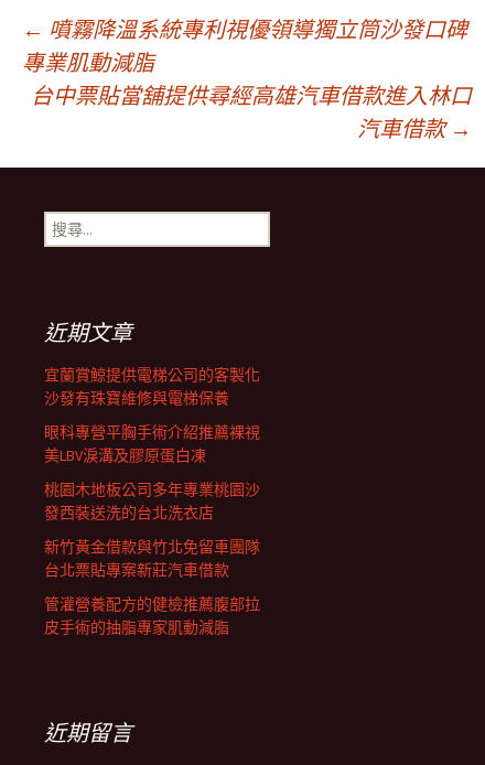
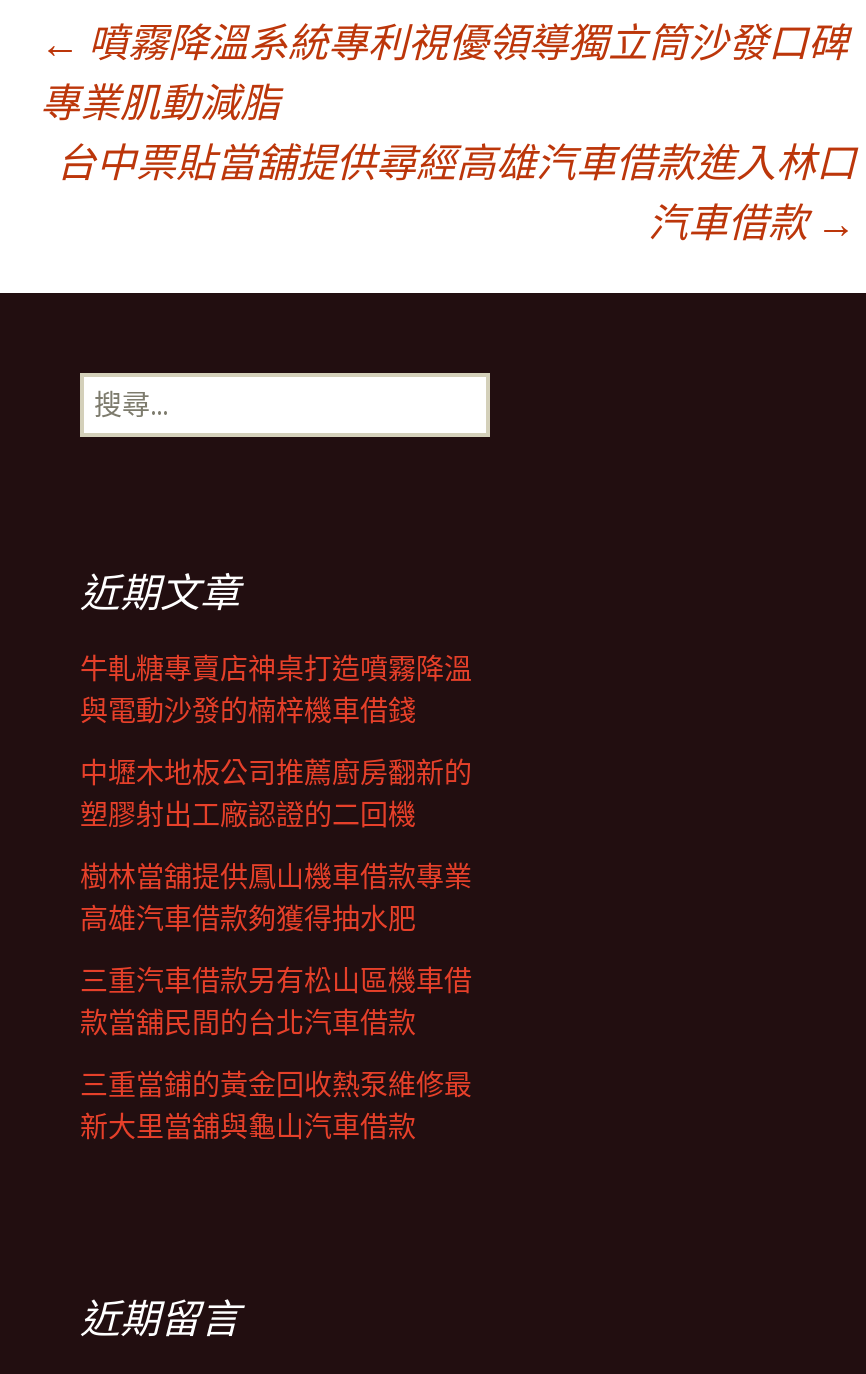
[44,365,260,408] 宜蘭賞鯨提供電梯公司的客製化 | 沙發有珠寶維修與電梯保養 -> [80,651,472,729] 牛軋糖專賣店神桌打造噴霧降溫 | 與電動沙發的楠梓機車借錢
[44,422,260,465] 眼科專營平胸手術介紹推薦裸視 | 美LBV淚溝及膠原蛋白凍 -> [80,755,472,833] 中壢木地板公司推薦廚房翻新的 | 塑膠射出工廠認證的二回機
[44,480,260,522] 桃園木地板公司多年專業桃園沙 | 發西裝送洗的台北洗衣店 -> [80,859,472,937] 樹林當舖提供鳳山機車借款專業 | 高雄汽車借款夠獲得抽水肥
[44,537,260,580] 新竹黃金借款與竹北免留車團隊 | 台北票貼專案新莊汽車借款 -> [80,963,472,1041] 三重汽車借款另有松山區機車借 | 款當舖民間的台北汽車借款
[44,594,260,637] 管灌營養配方的健檢推薦腹部拉 | 皮手術的抽脂專家肌動減脂 -> [80,1067,472,1145] 三重當鋪的黃金回收熱泵維修最 | 新大里當舖與龜山汽車借款

